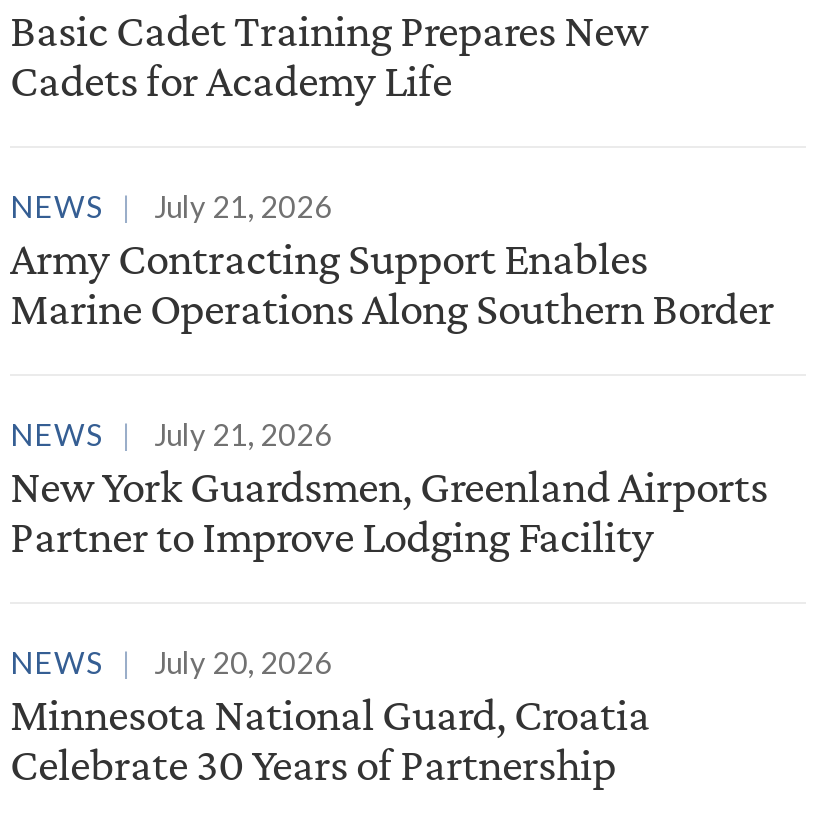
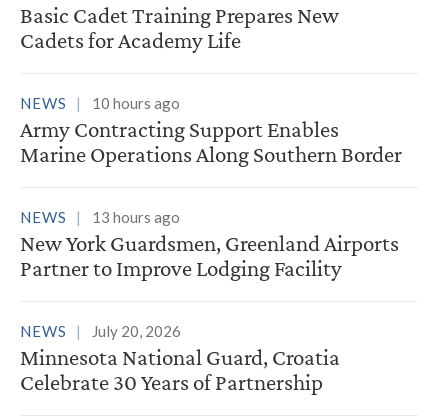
[10,188,332,224] NEWS July 21, 2026 -> [20,94,180,112] NEWS 10 hours ago
[10,416,332,452] NEWS July 21, 2026 -> [20,208,180,226] NEWS 13 hours ago

